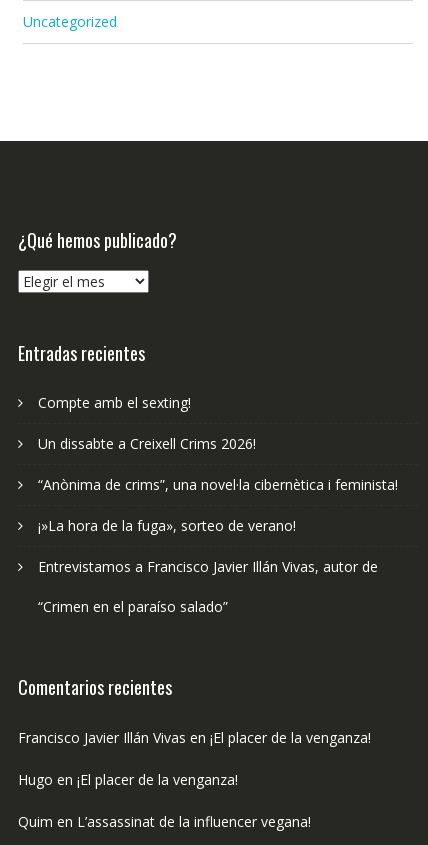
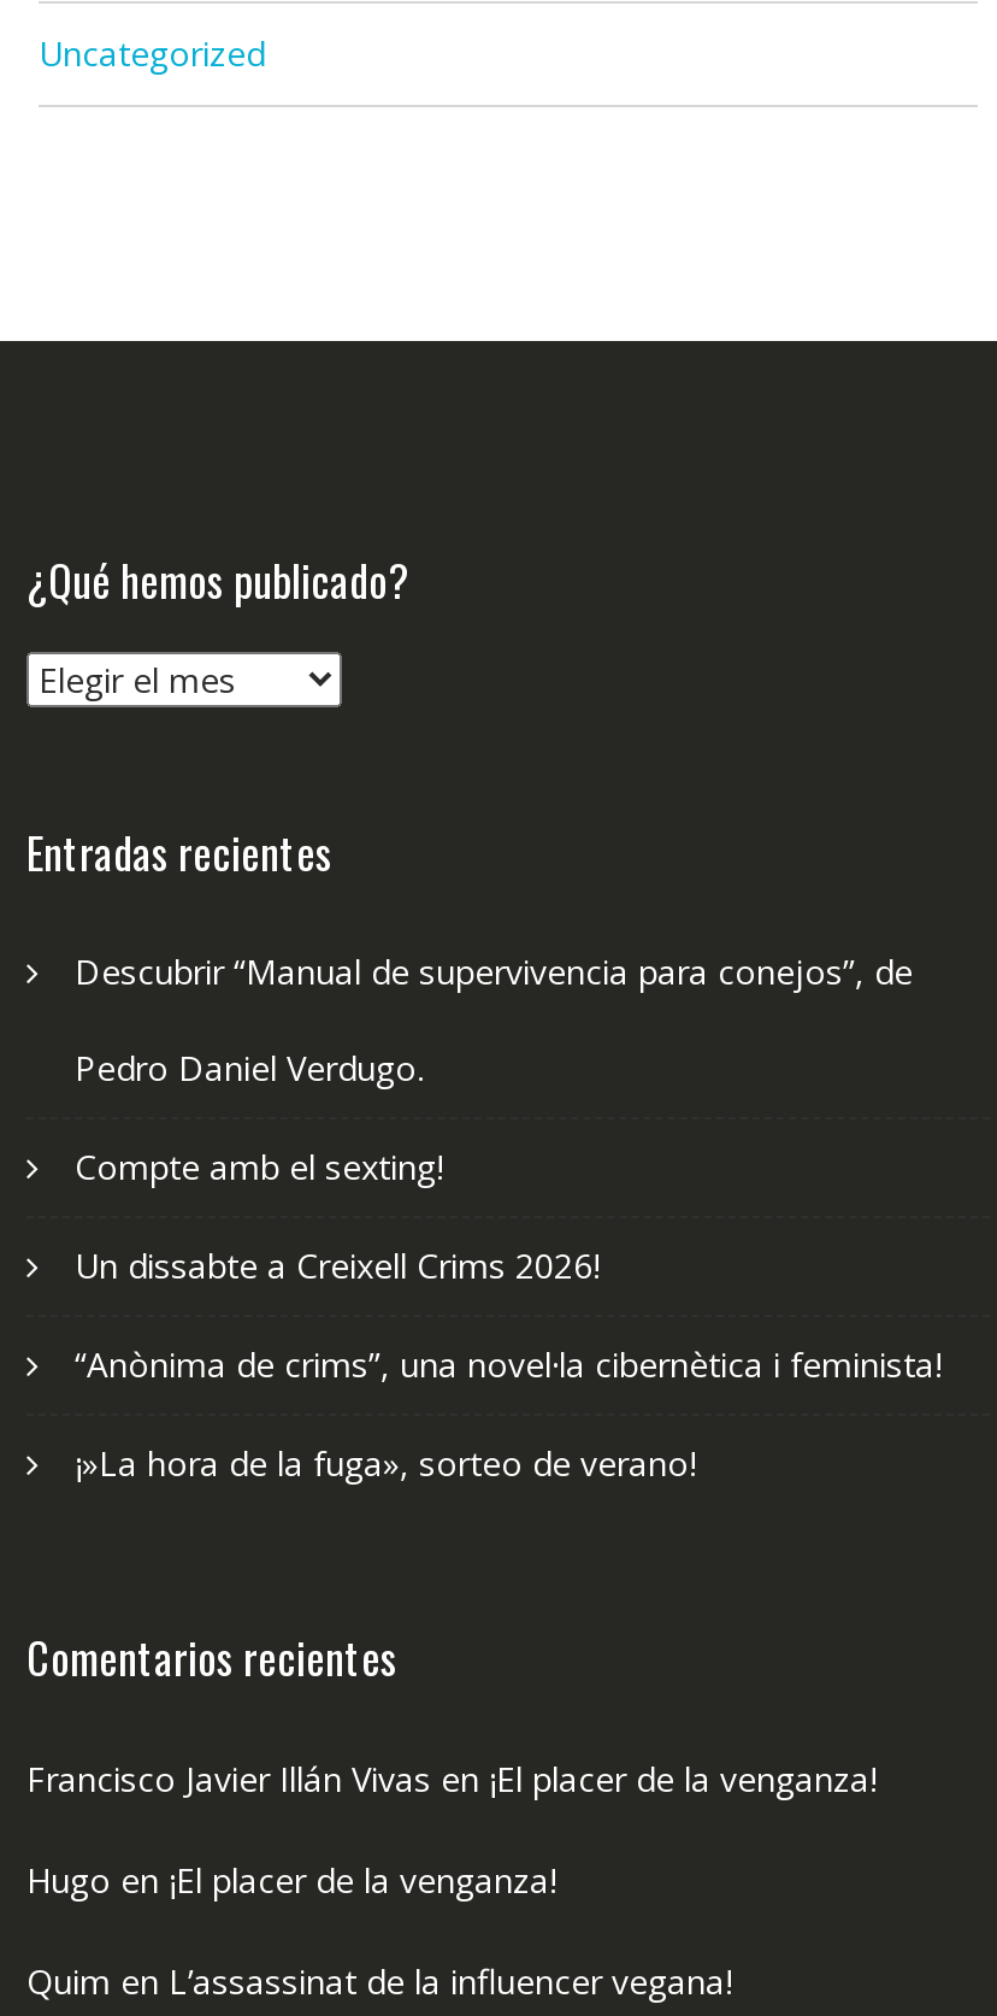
none -> [75,948,913,1090] Descubrir “Manual de supervivencia para conejos”, de | Pedro Daniel Verdugo.
moved [38,393,398,535] -> [75,1143,942,1485]: Compte amb el sexting! | Un dissabte a Creixell Crims 2026! | “Anònima de crims”, una novel·la cibernètica i feminista! | ¡»La hora de la fuga», sorteo de verano!
[38,557,378,616] Entrevistamos a Francisco Javier Illán Vivas, autor de | “Crimen en el paraíso salado” -> none

